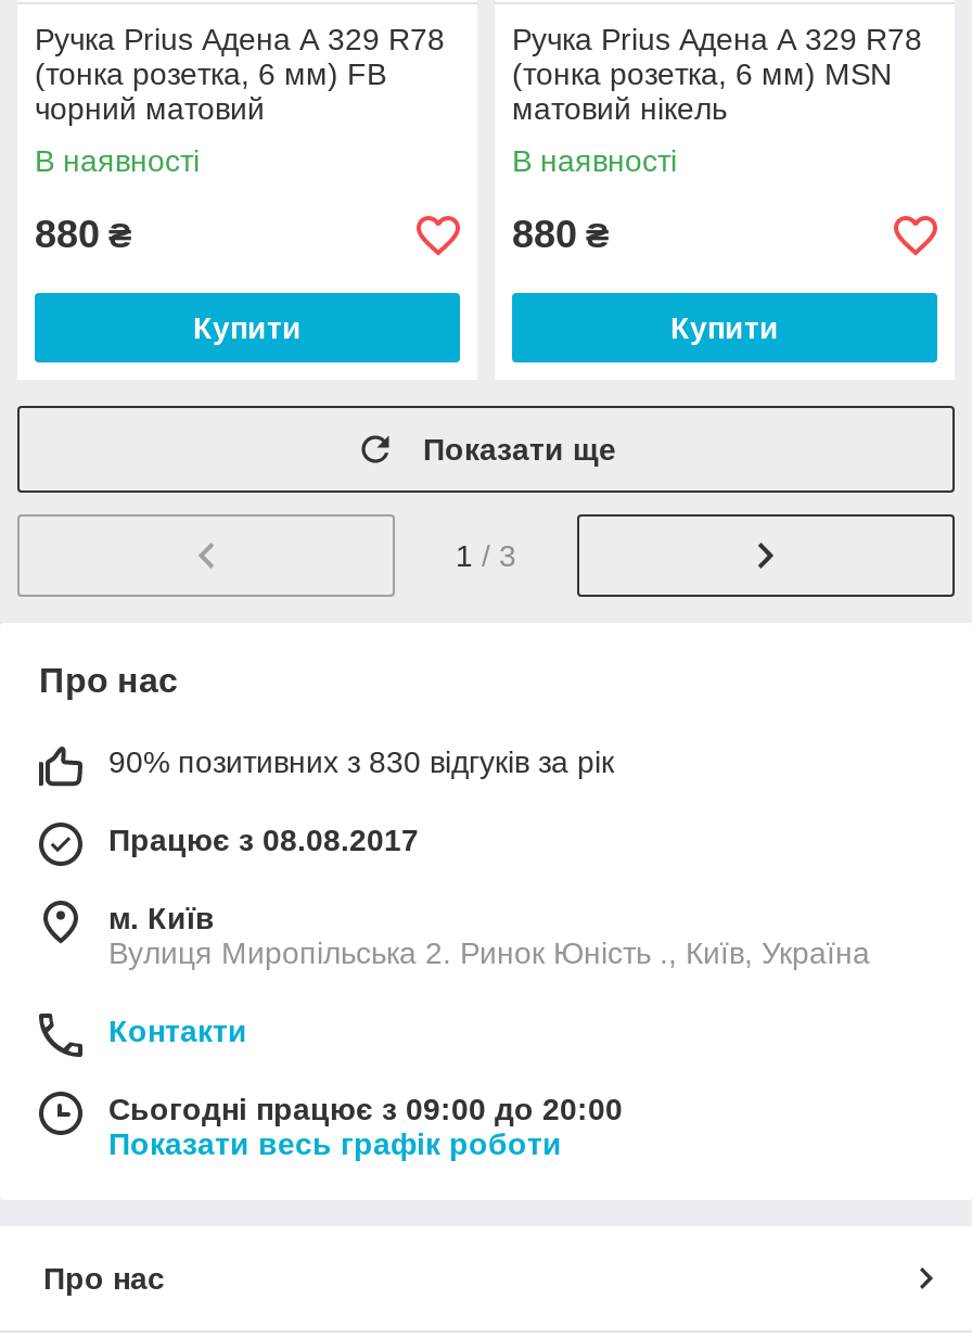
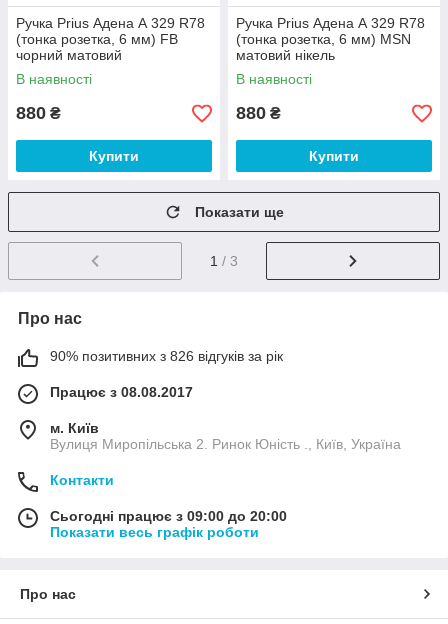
[108,744,614,779] 90% позитивних з 830 відгуків за рік -> [50,348,283,364] 90% позитивних з 826 відгуків за рік

